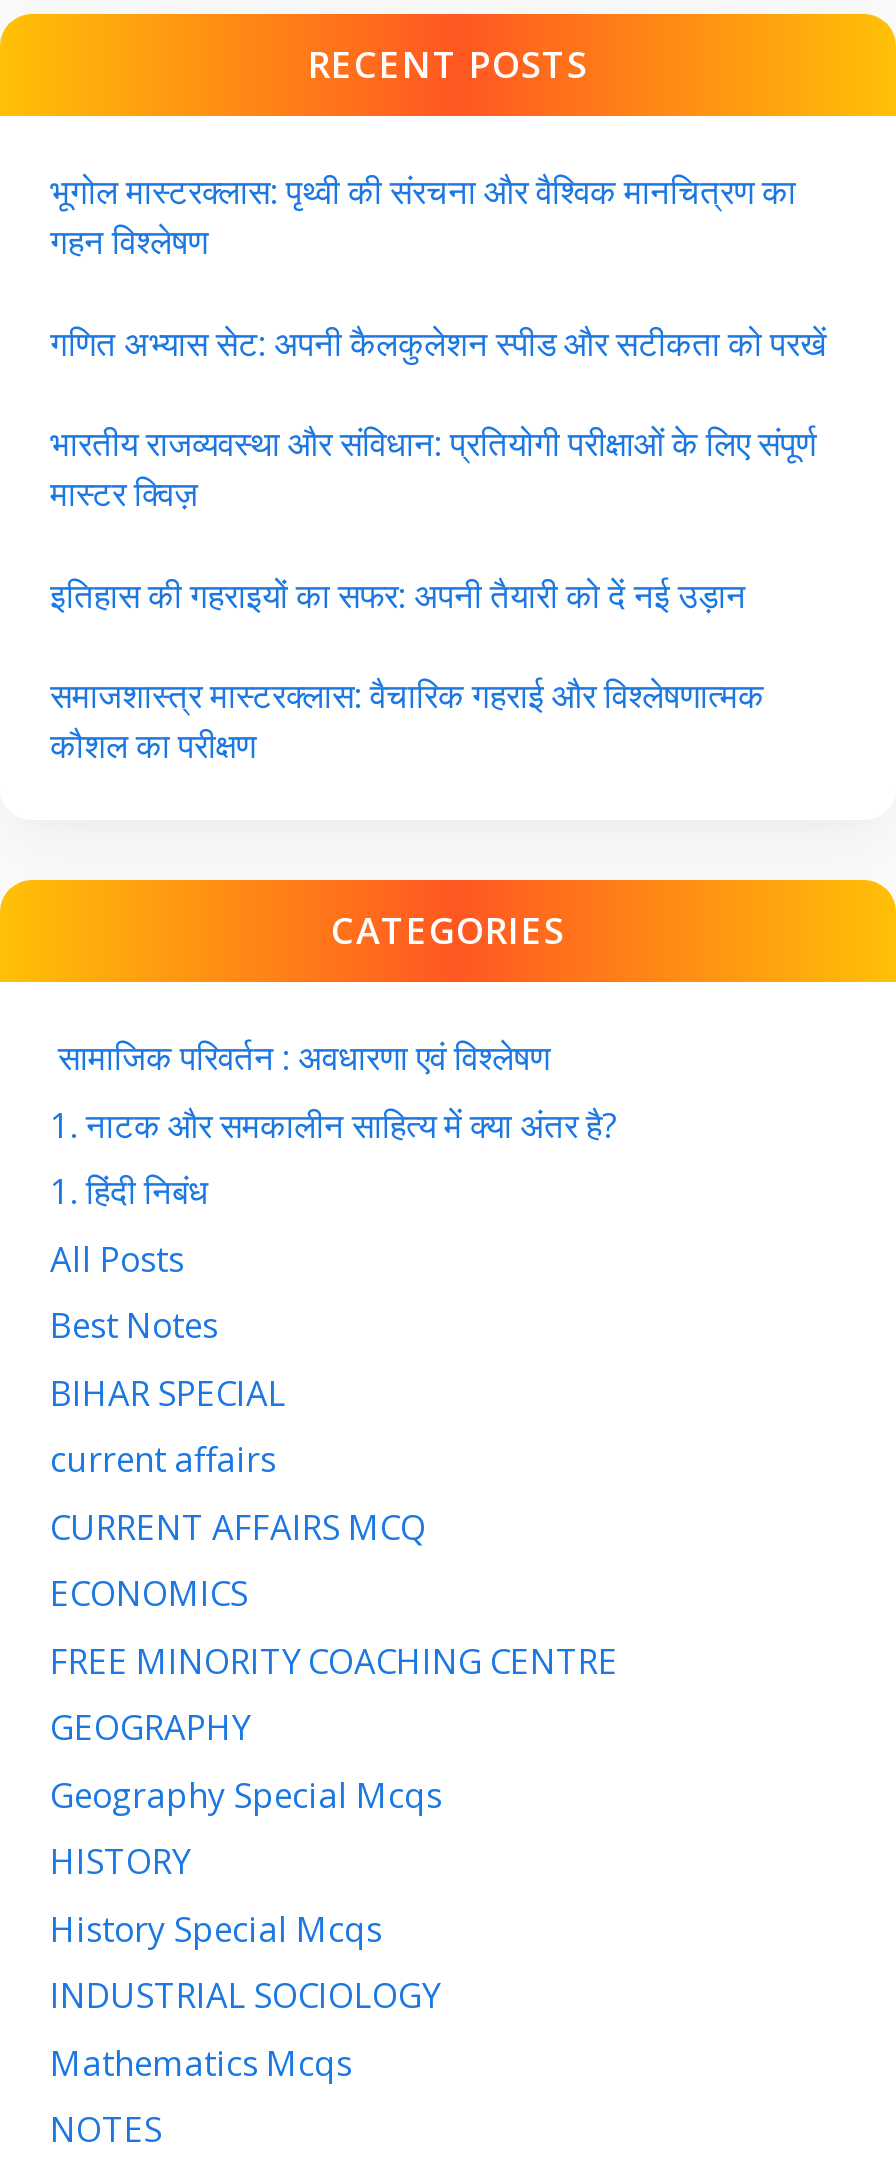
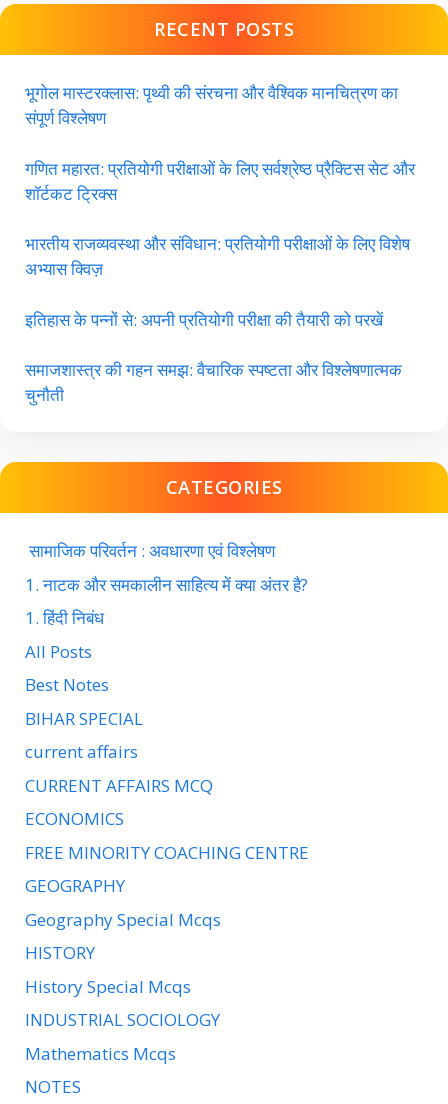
[50,218,208,264] गहन विश्लेषण -> [25,106,106,129] संपूर्ण विश्लेषण
[50,319,826,365] गणित अभ्यास सेट: अपनी कैलकुलेशन स्पीड और सटीकता को परखें -> [25,156,415,204] गणित महारत: प्रतियोगी परीक्षाओं के लिए सर्वश्रेष्ठ प्रैक्टिस सेट और | शॉर्टकट ट्रिक्स
[50,420,816,516] भारतीय राजव्यवस्था और संविधान: प्रतियोगी परीक्षाओं के लिए संपूर्ण | मास्टर क्विज़ -> [25,232,410,280] भारतीय राजव्यवस्था और संविधान: प्रतियोगी परीक्षाओं के लिए विशेष | अभ्यास क्विज़
[50,571,746,617] इतिहास की गहराइयों का सफर: अपनी तैयारी को दें नई उड़ान -> [25,307,383,330] इतिहास के पन्नों से: अपनी प्रतियोगी परीक्षा की तैयारी को परखें
[50,672,764,768] समाजशास्त्र मास्टरक्लास: वैचारिक गहराई और विश्लेषणात्मक | कौशल का परीक्षण -> [25,358,402,406] समाजशास्त्र की गहन समझ: वैचारिक स्पष्टता और विश्लेषणात्मक | चुनौती

